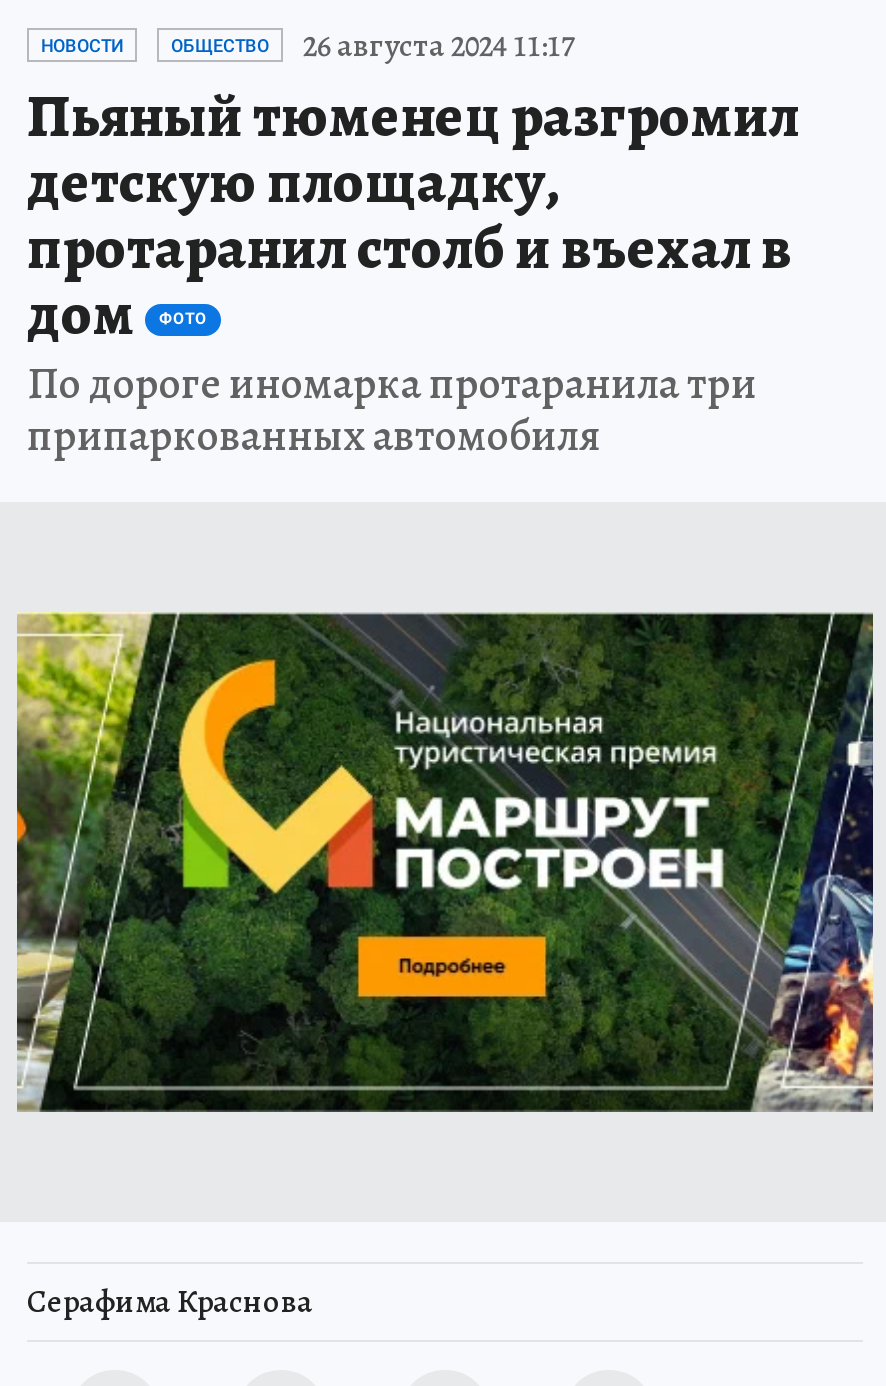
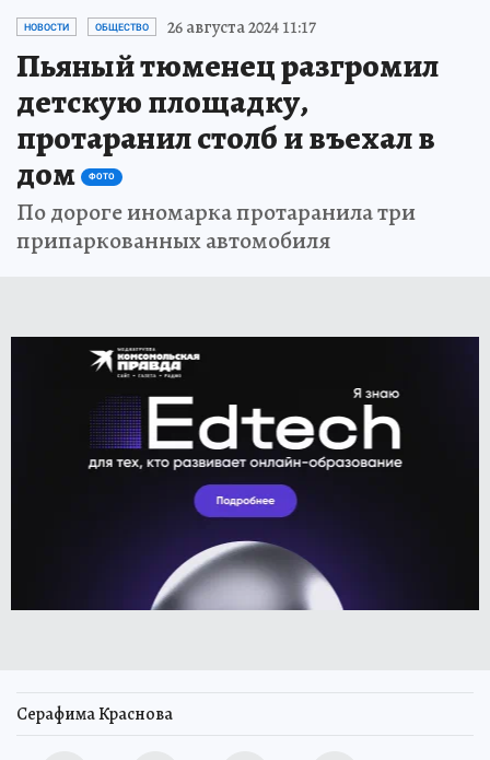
[15,612,875,1114] [image] -> [10,336,480,610] [image]

